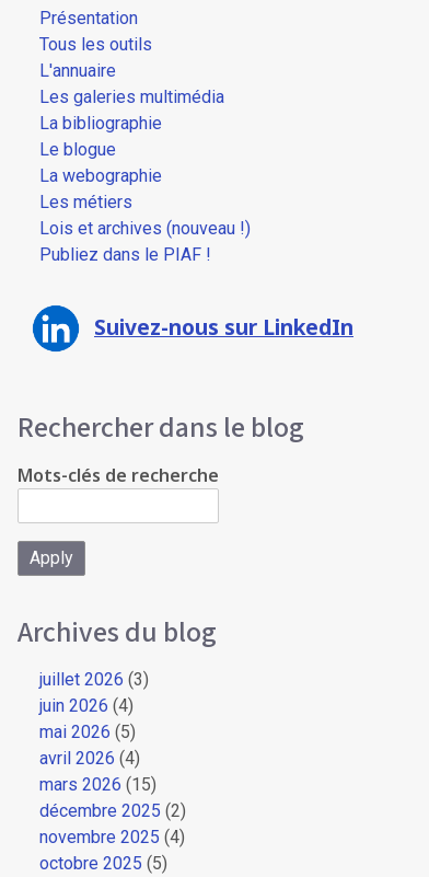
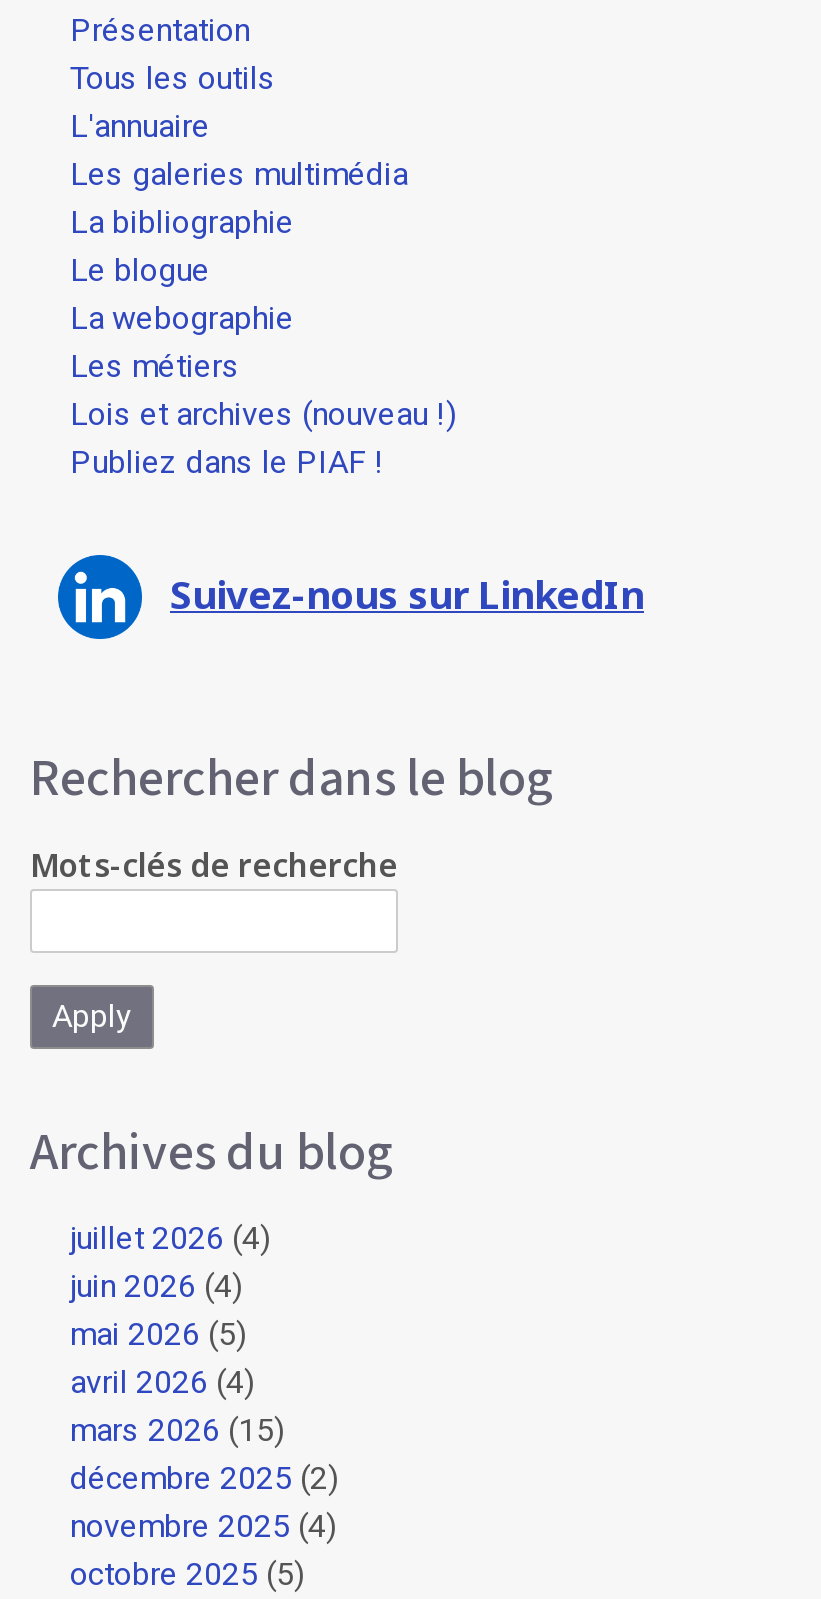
[39,670,149,690] juillet 2026 (3) -> [70,1220,270,1258] juillet 2026 (4)

